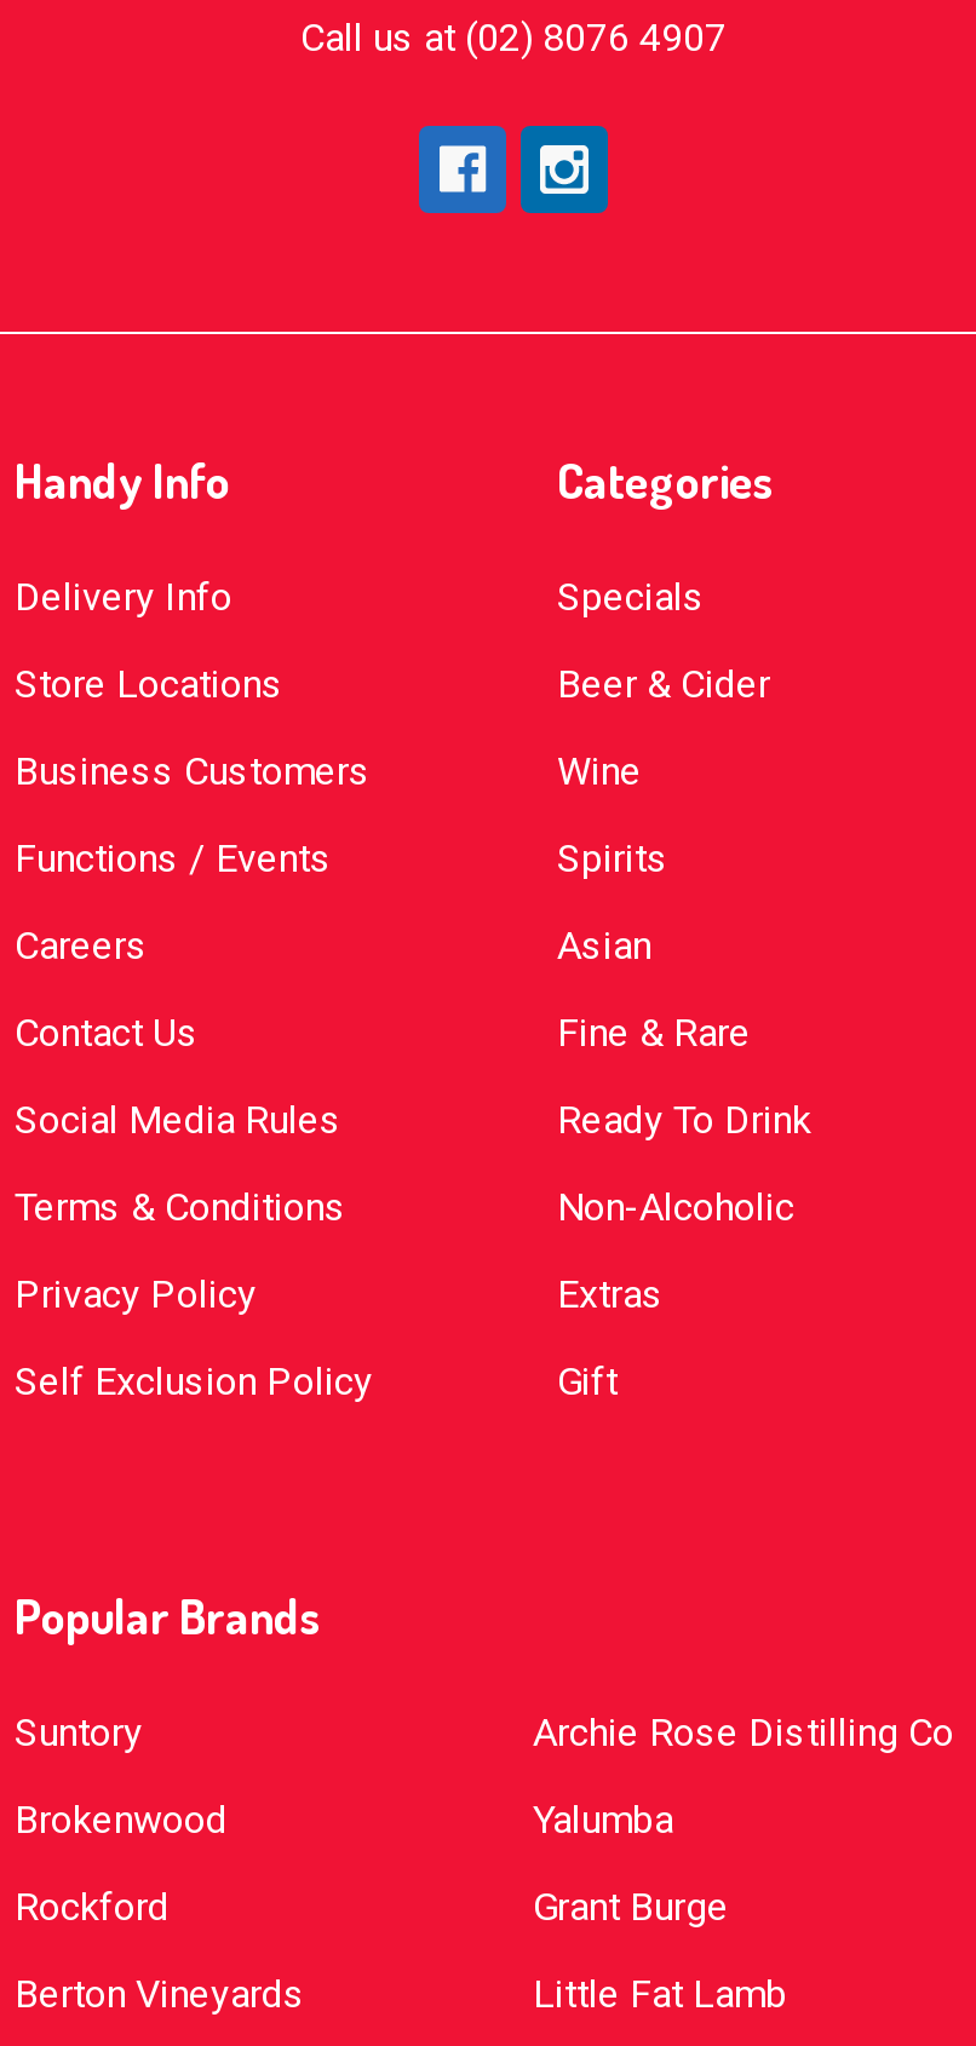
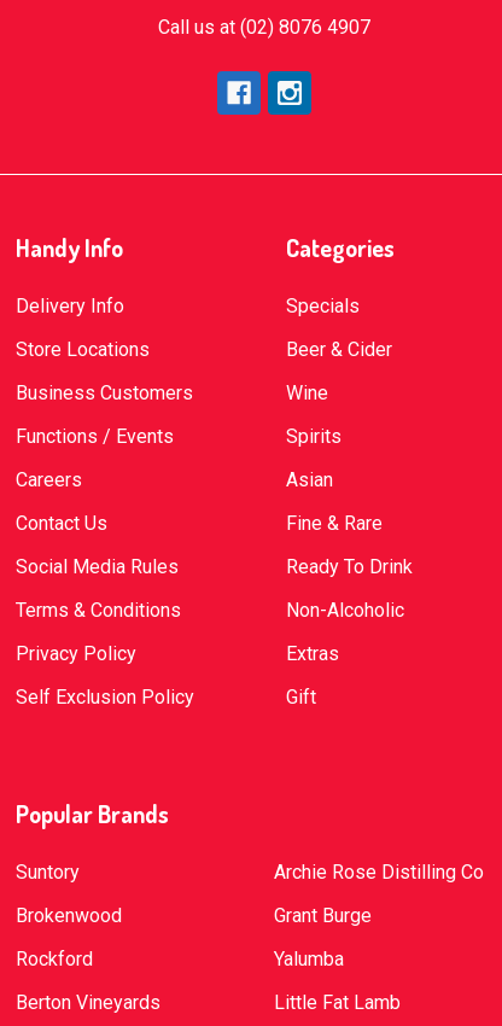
moved [533,1797,673,1843] -> [274,948,344,970]: Yalumba
moved [533,1884,729,1930] -> [274,904,372,927]: Grant Burge

